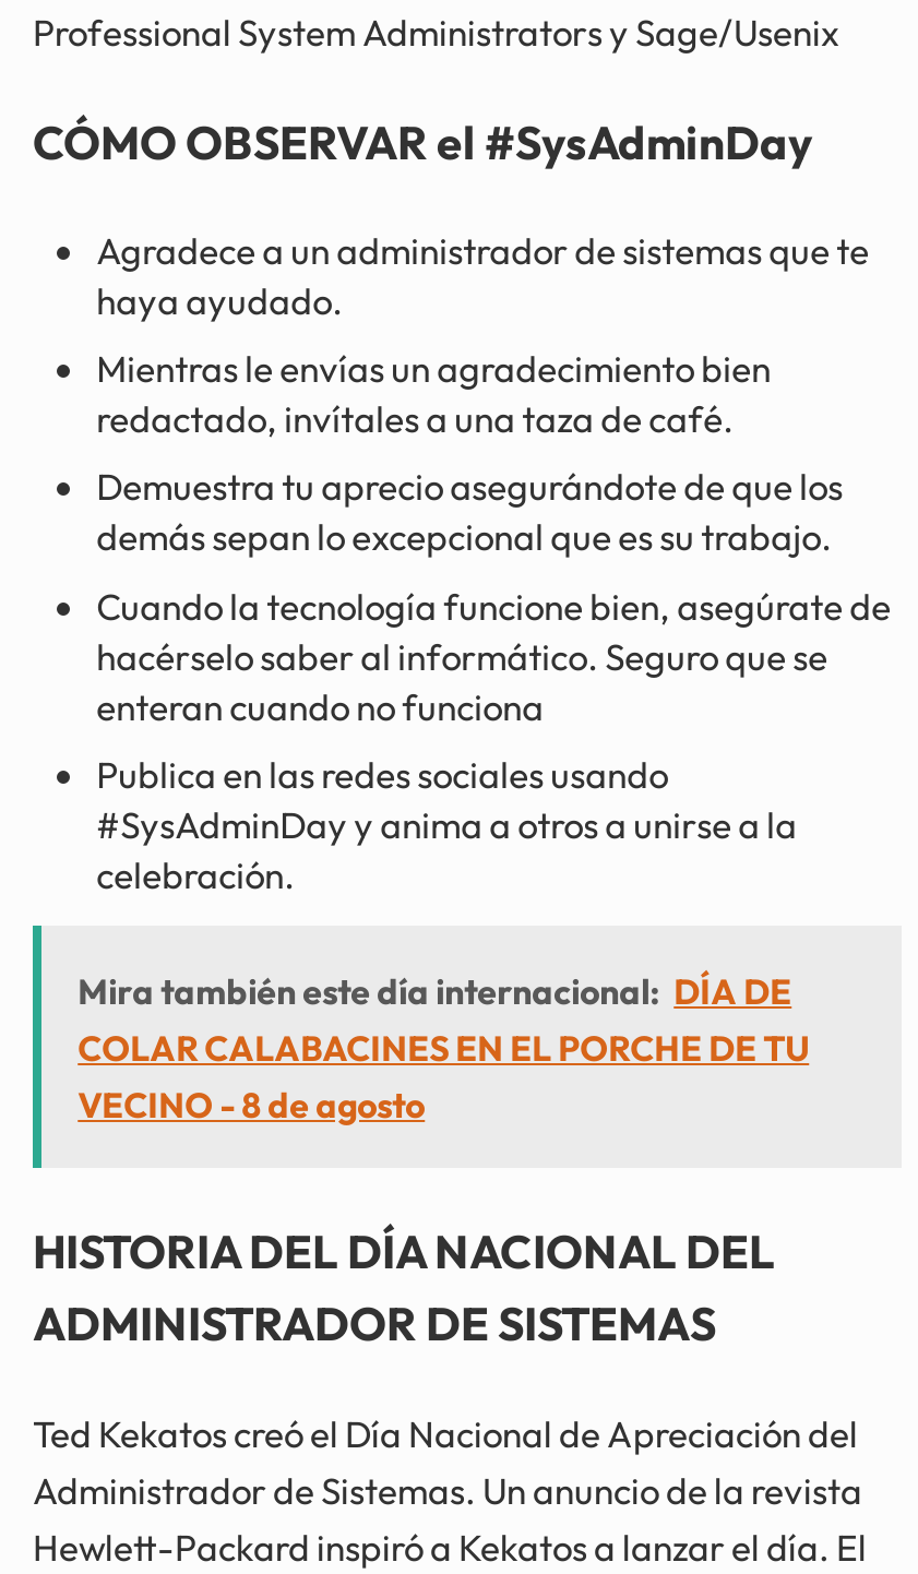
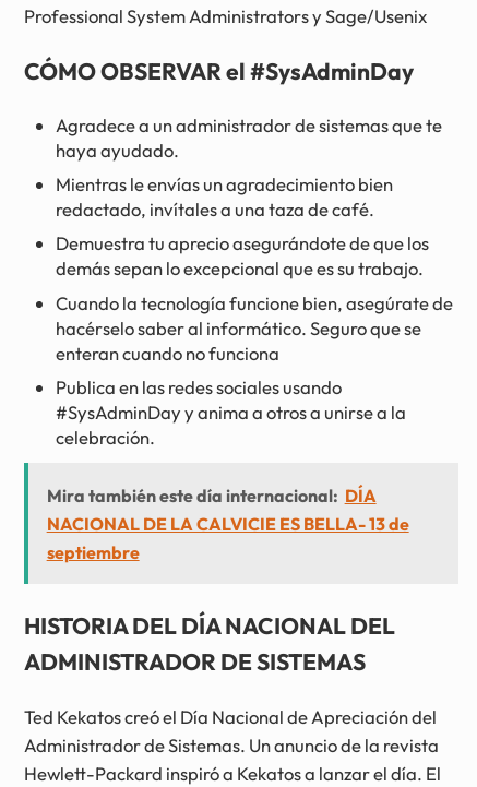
[78,969,809,1126] Mira también este día internacional: DÍA DE | COLAR CALABACINES EN EL PORCHE DE TU | VECINO - 8 de agosto -> [46,484,409,563] Mira también este día internacional: DÍA | NACIONAL DE LA CALVICIE ES BELLA- 13 de | septiembre

